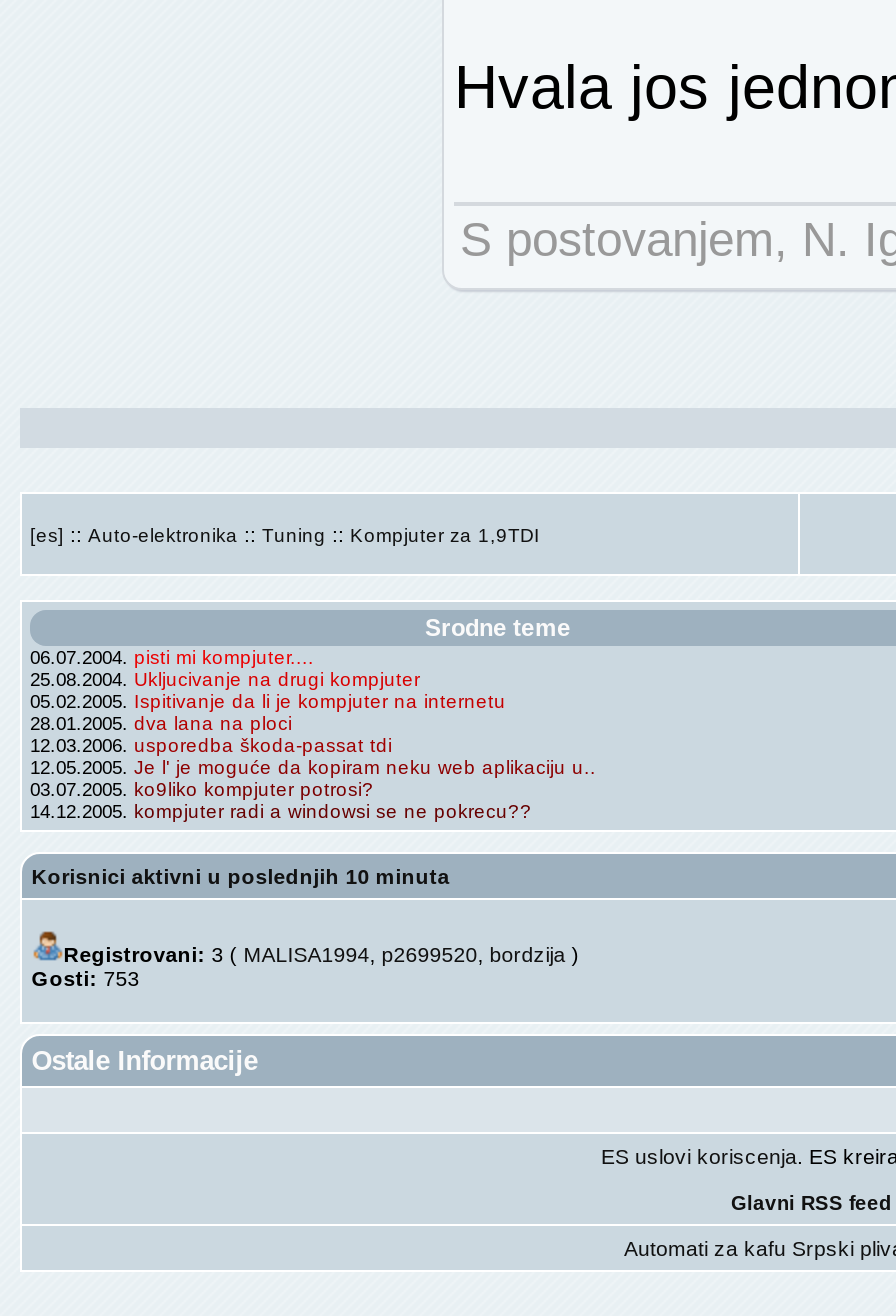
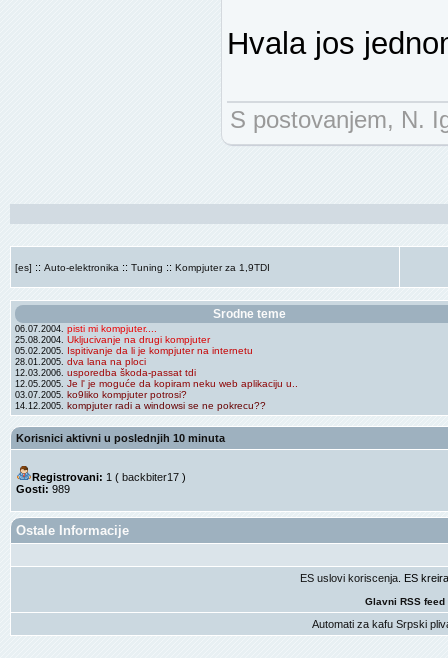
[32,943,580,991] Registrovani: 3 (MALISA1994, p2699520, bordzija) | Gosti:753 -> [16,471,186,495] Registrovani: 1 (backbiter17) | Gosti:989

